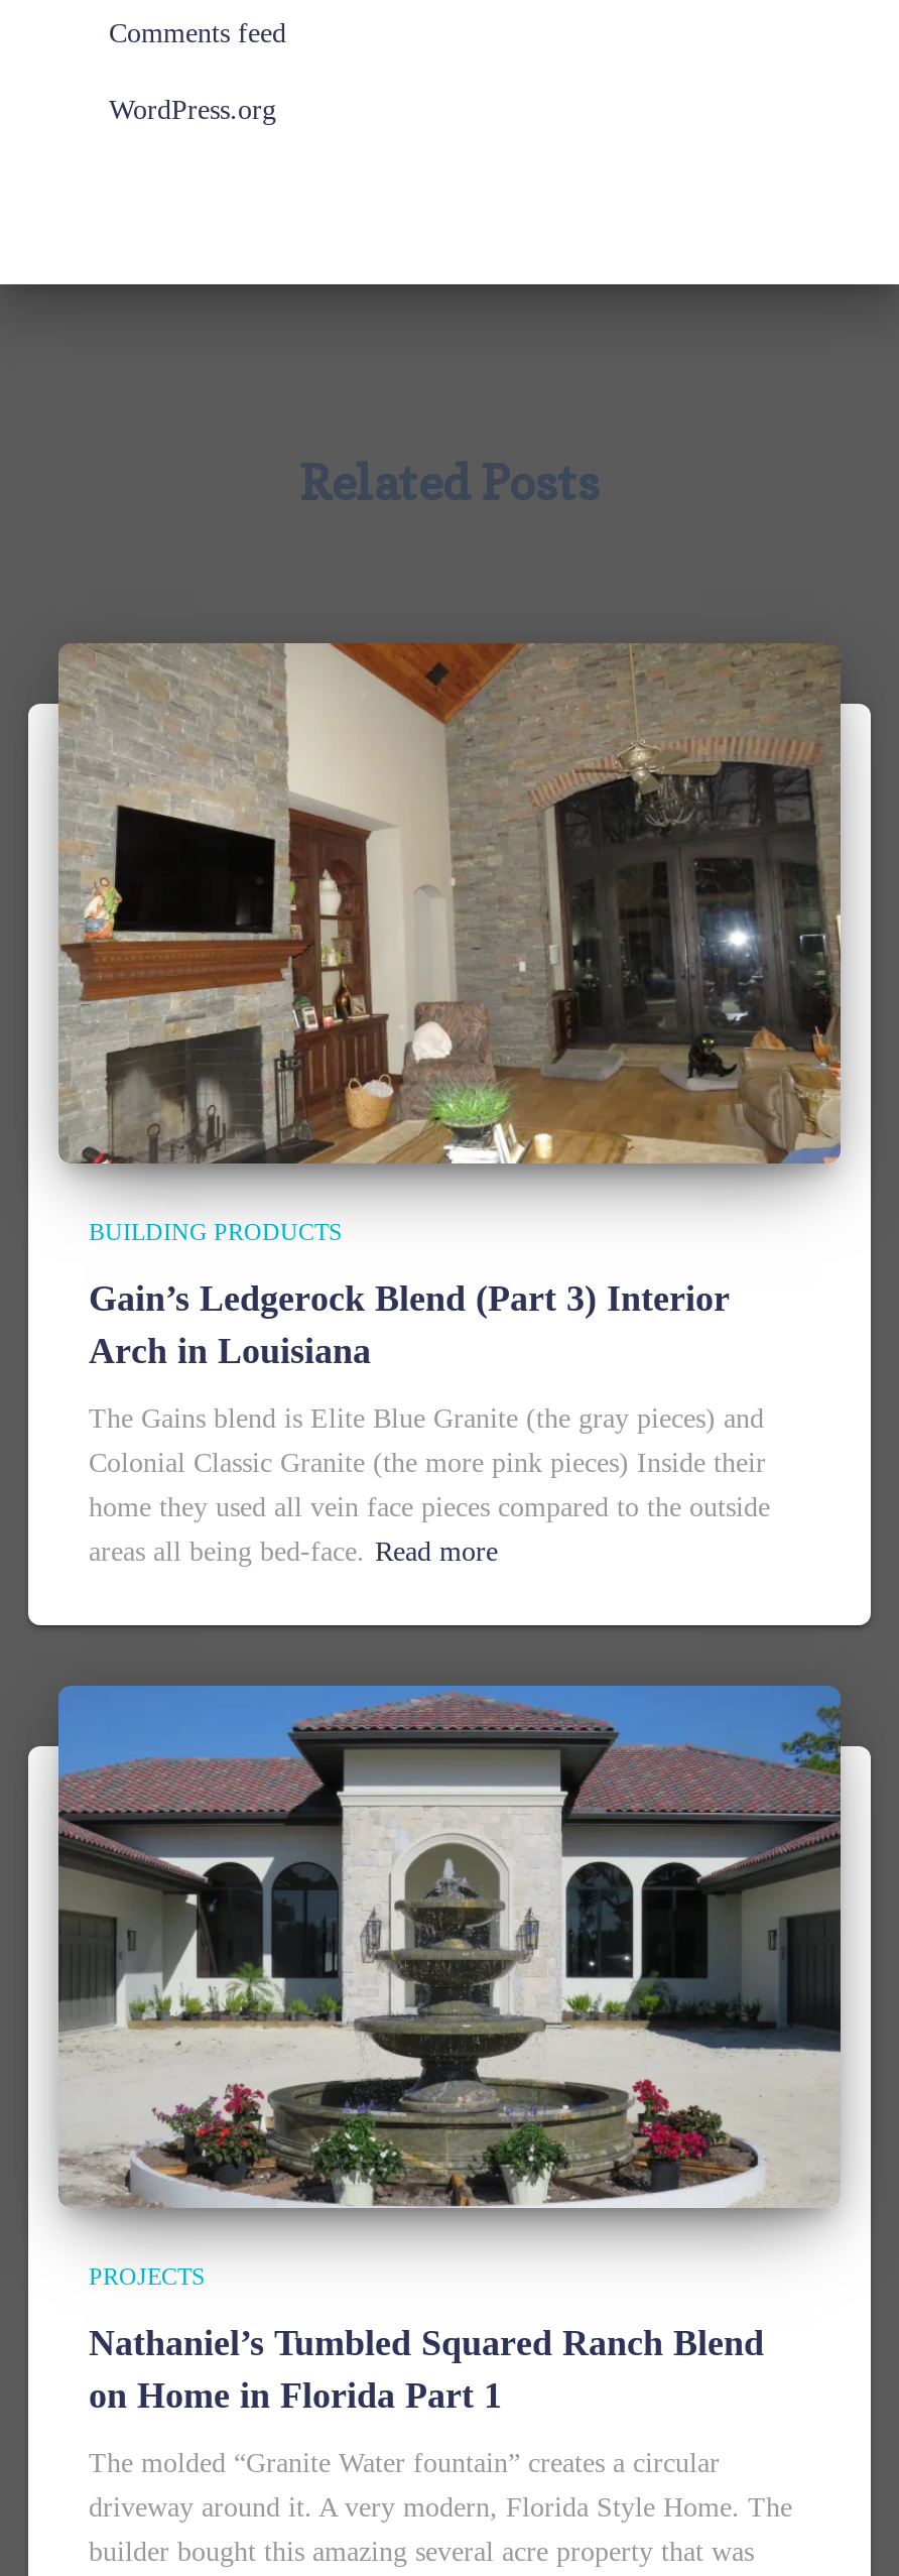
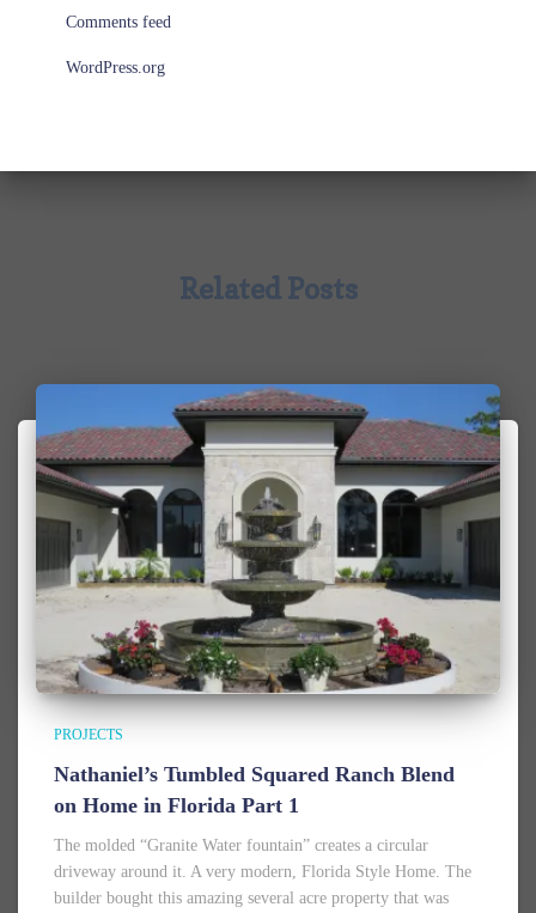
[58,641,843,1568] [image] | BUILDING PRODUCTS | Gain’s Ledgerock Blend (Part 3) Interior | Arch in Louisiana | The Gains blend is Elite Blue Granite (the gray pieces) and | Colonial Classic Granite (the more pink pieces) Inside their | home they used all vein face pieces compared to the outside | areas all being bed-face. Read more -> none

